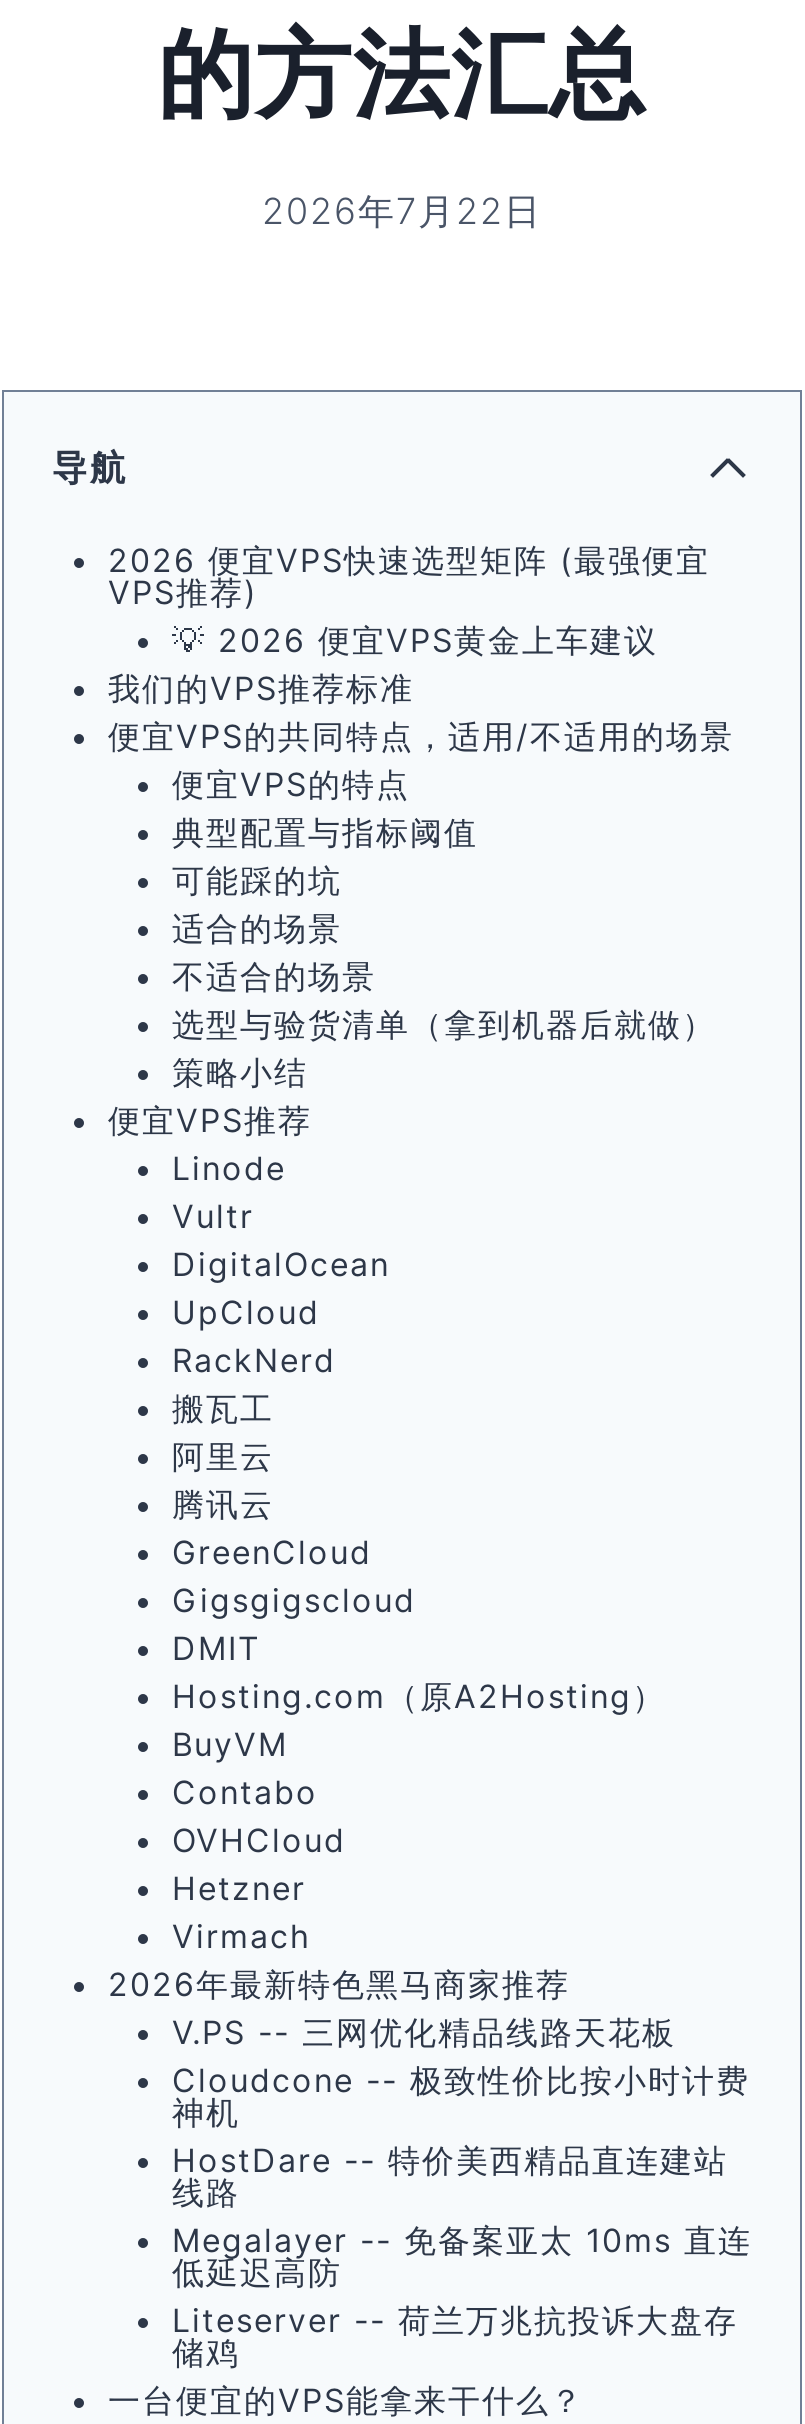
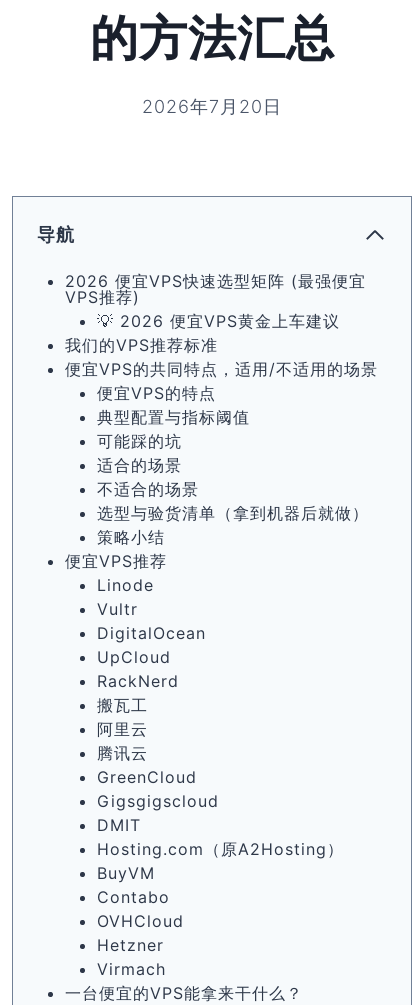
[262,190,542,232] 2026年7月22日 -> [142,96,282,117] 2026年7月20日
[108,1964,752,2372] 2026年最新特色黑马商家推荐 | V.PS -- 三网优化精品线路天花板 | Cloudcone -- 极致性价比按小时计费 | 神机 | HostDare -- 特价美西精品直连建站 | 线路 | Megalayer -- 免备案亚太 10ms 直连 | 低延迟高防 | Liteserver -- 荷兰万兆抗投诉大盘存 | 储鸡 -> none

